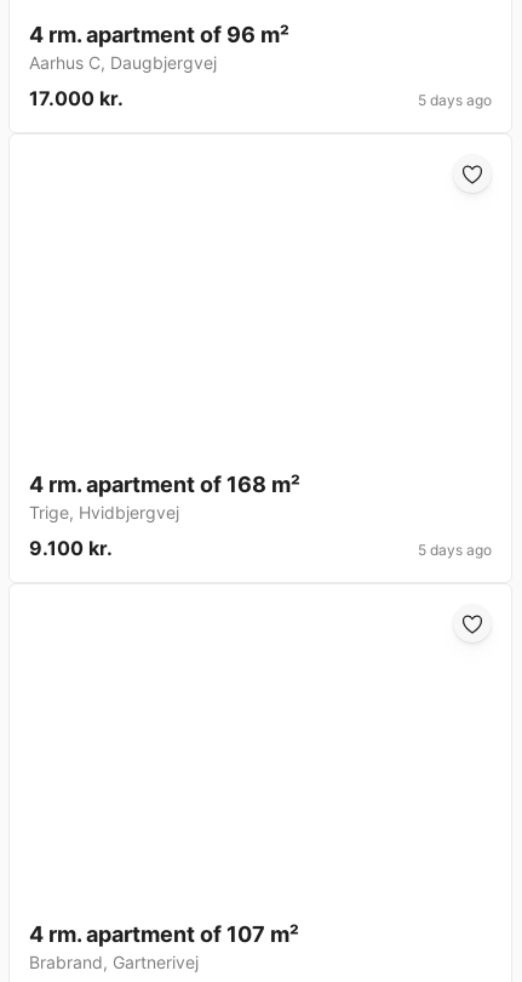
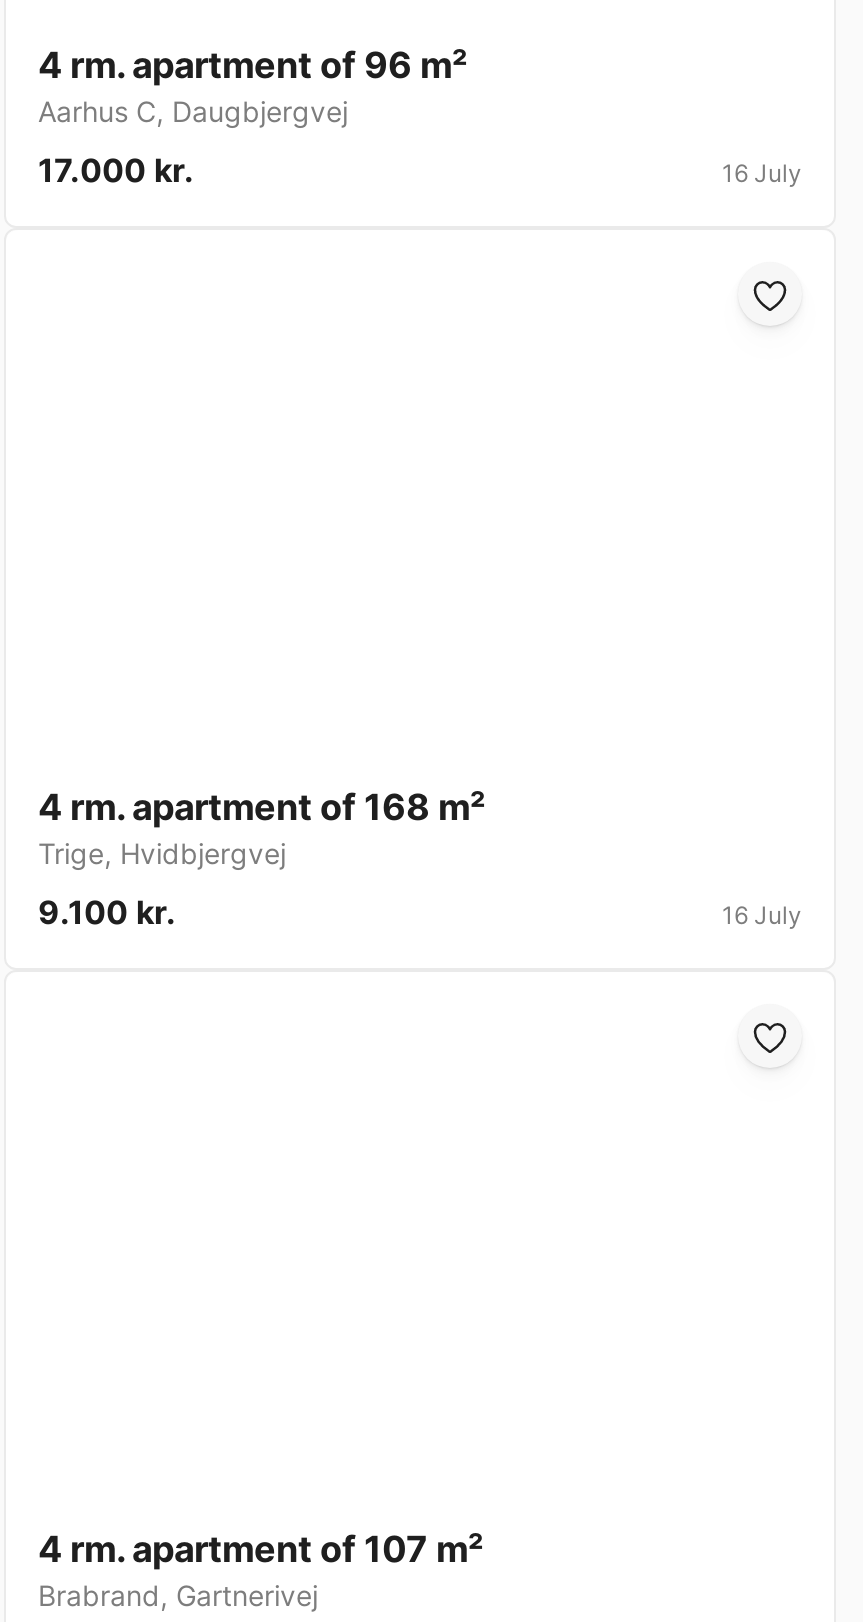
[418,91,492,110] 5 days ago -> [722,159,802,189] 16 July
[418,541,492,559] 5 days ago -> [722,901,802,931] 16 July

